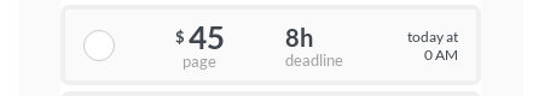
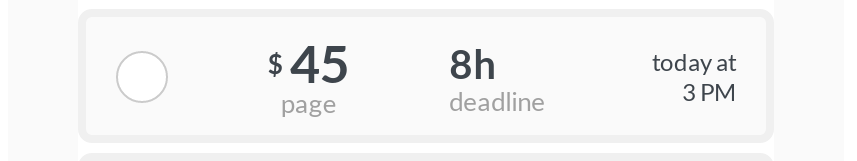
[424,45,458,63] 0 AM -> [682,76,736,106] 3 PM

